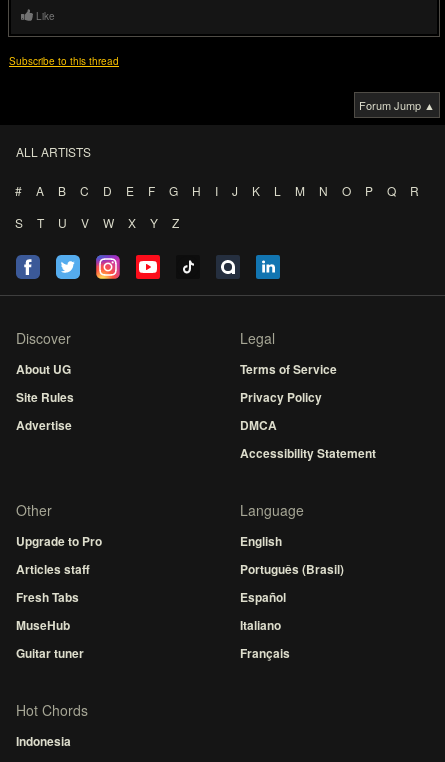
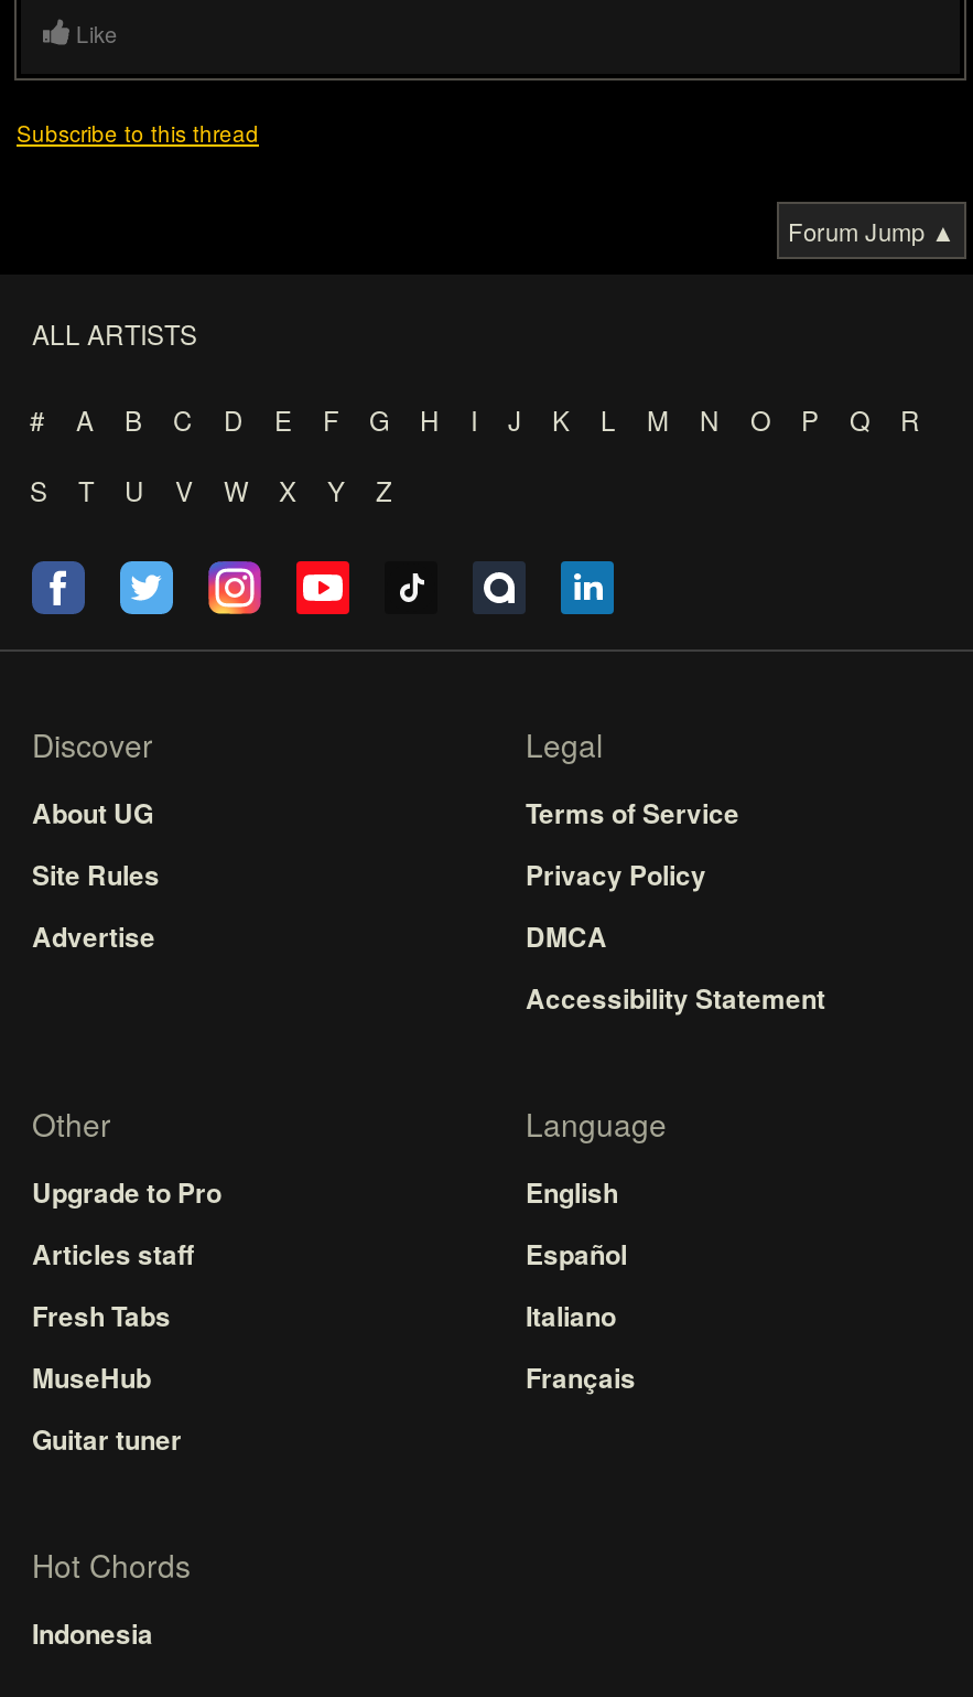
[240,560,344,578] Português (Brasil) -> none
moved [240,588,290,662] -> [526,1234,636,1397]: Español | Italiano | Français

